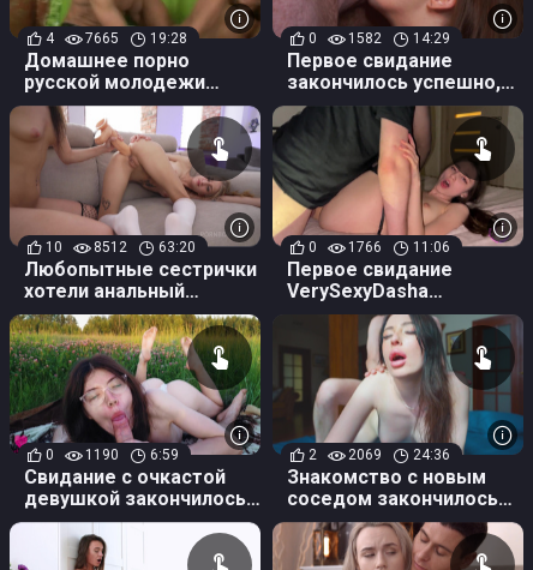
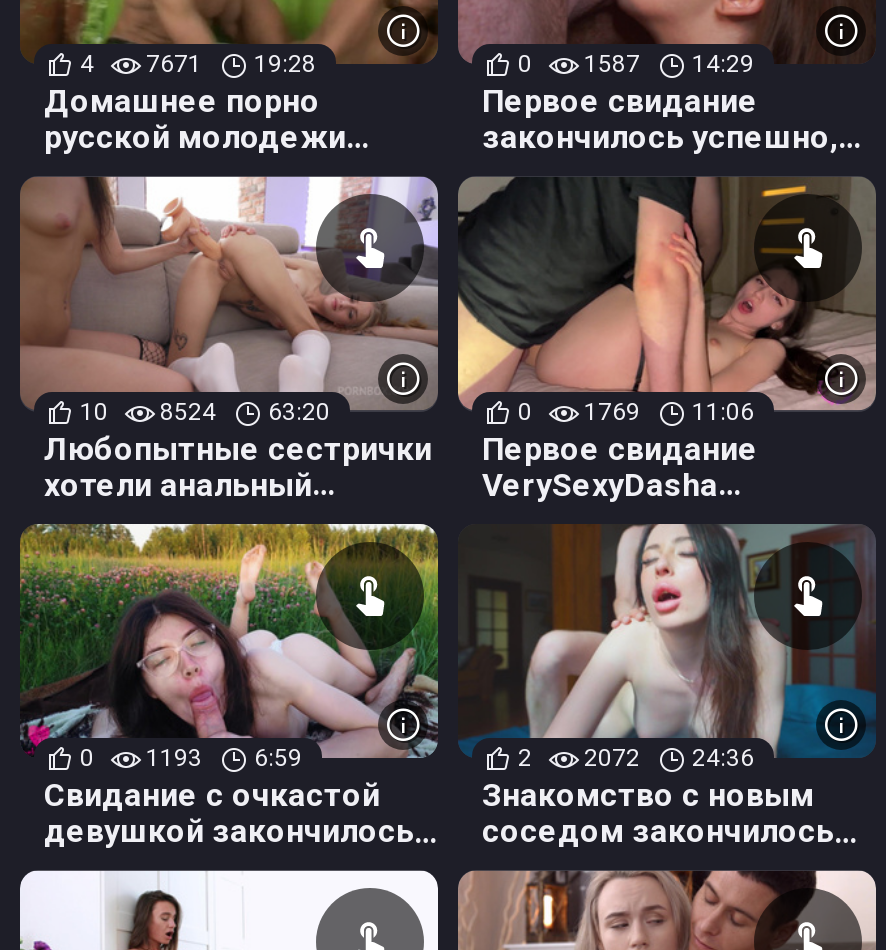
[46,30,187,47] 4 7665 19:28 -> [80,50,316,78] 4 7671 19:28
[309,30,450,47] 0 1582 14:29 -> [518,50,754,78] 0 1587 14:29
[46,238,196,255] 10 8512 63:20 -> [80,397,330,425] 10 8524 63:20
[309,238,450,255] 0 1766 11:06 -> [518,397,754,425] 0 1769 11:06
[46,447,179,463] 0 1190 6:59 -> [80,744,302,772] 0 1193 6:59
[309,447,450,463] 2 2069 24:36 -> [518,744,754,772] 2 2072 24:36

